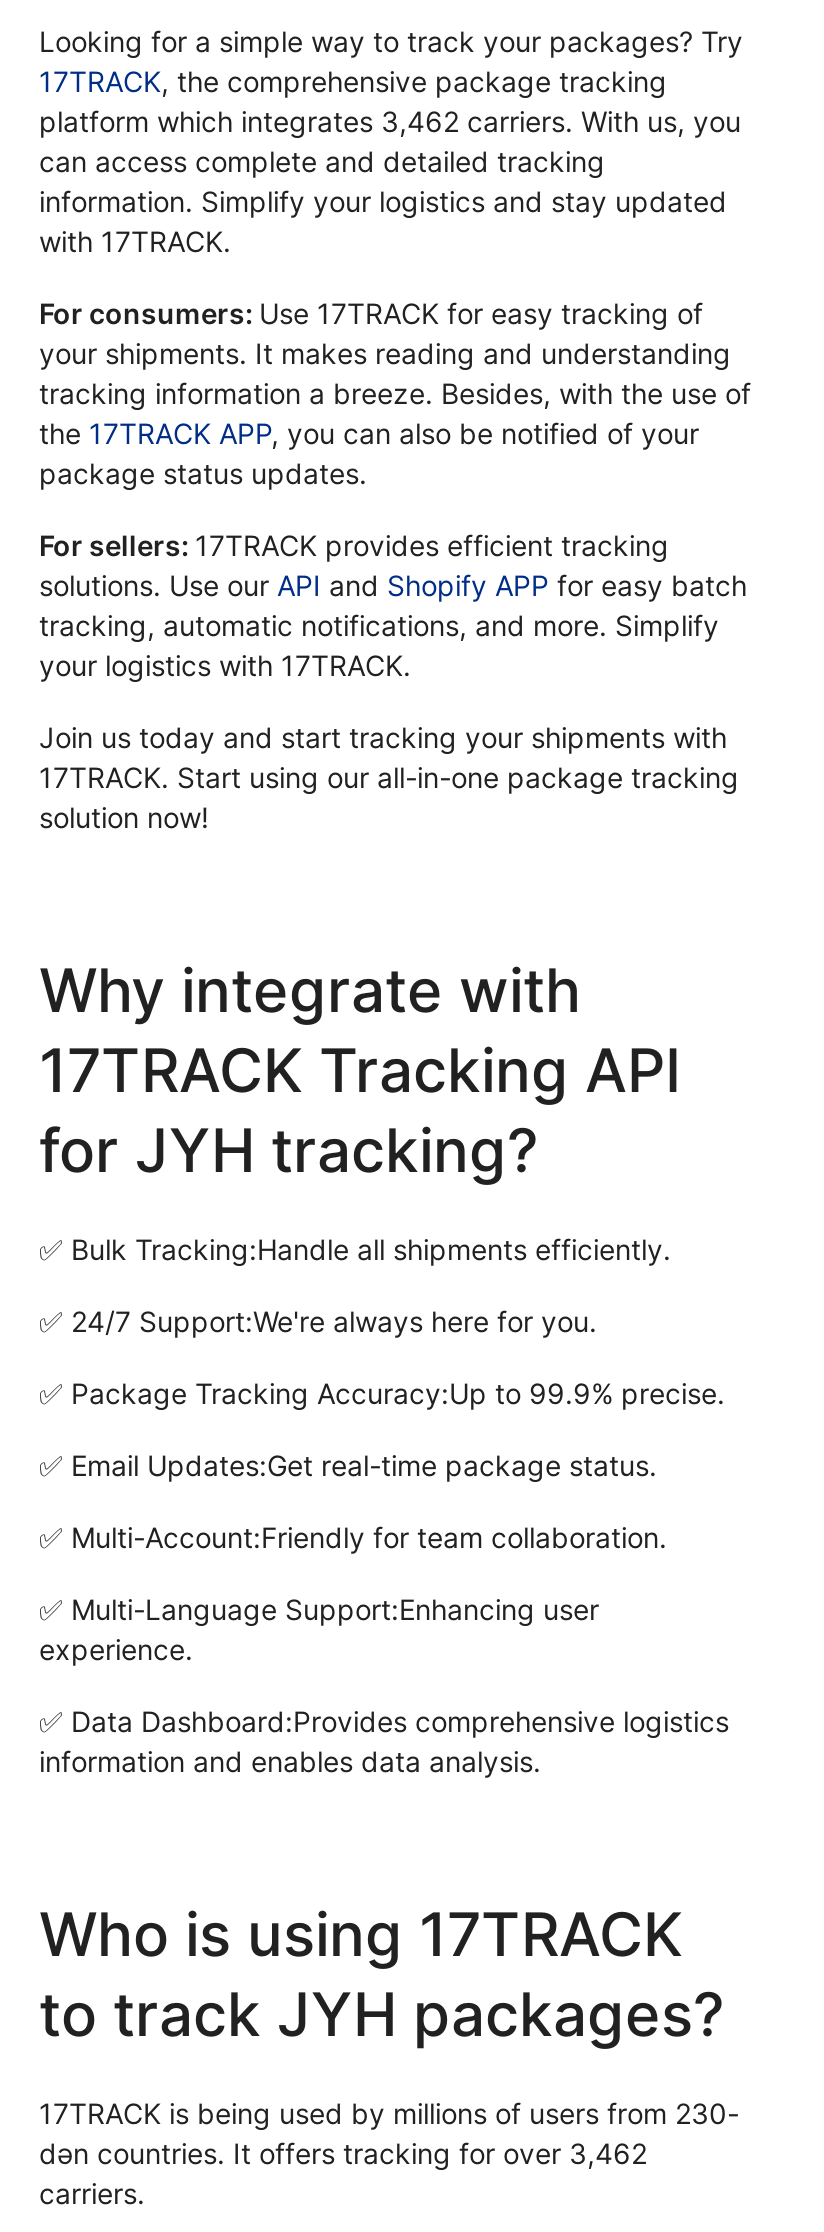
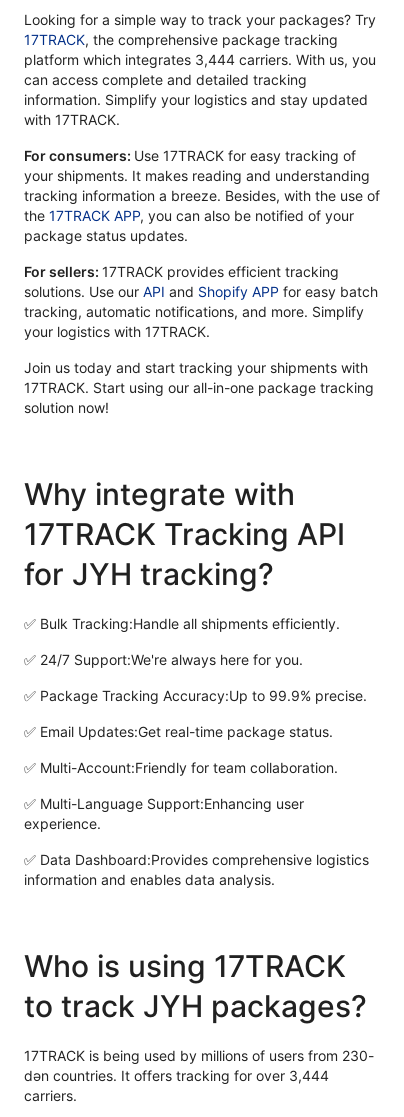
[39,105,741,139] platform which integrates 3,462 carriers. With us, you -> [24,51,376,68] platform which integrates 3,444 carriers. With us, you
[39,2137,647,2171] dən countries. It offers tracking for over 3,462 -> [24,1067,329,1084] dən countries. It offers tracking for over 3,444

